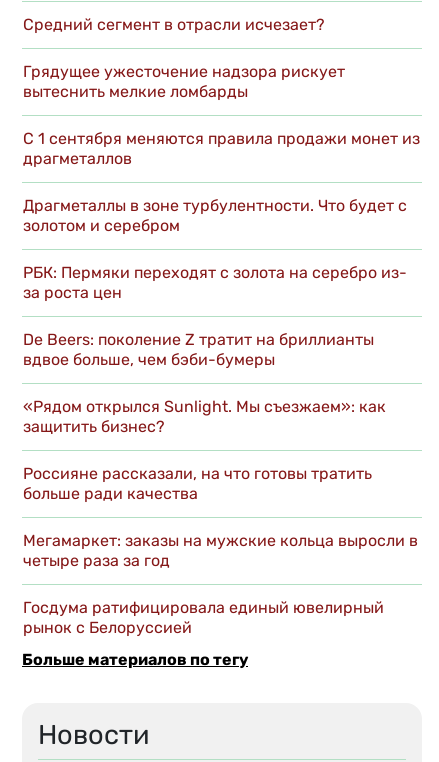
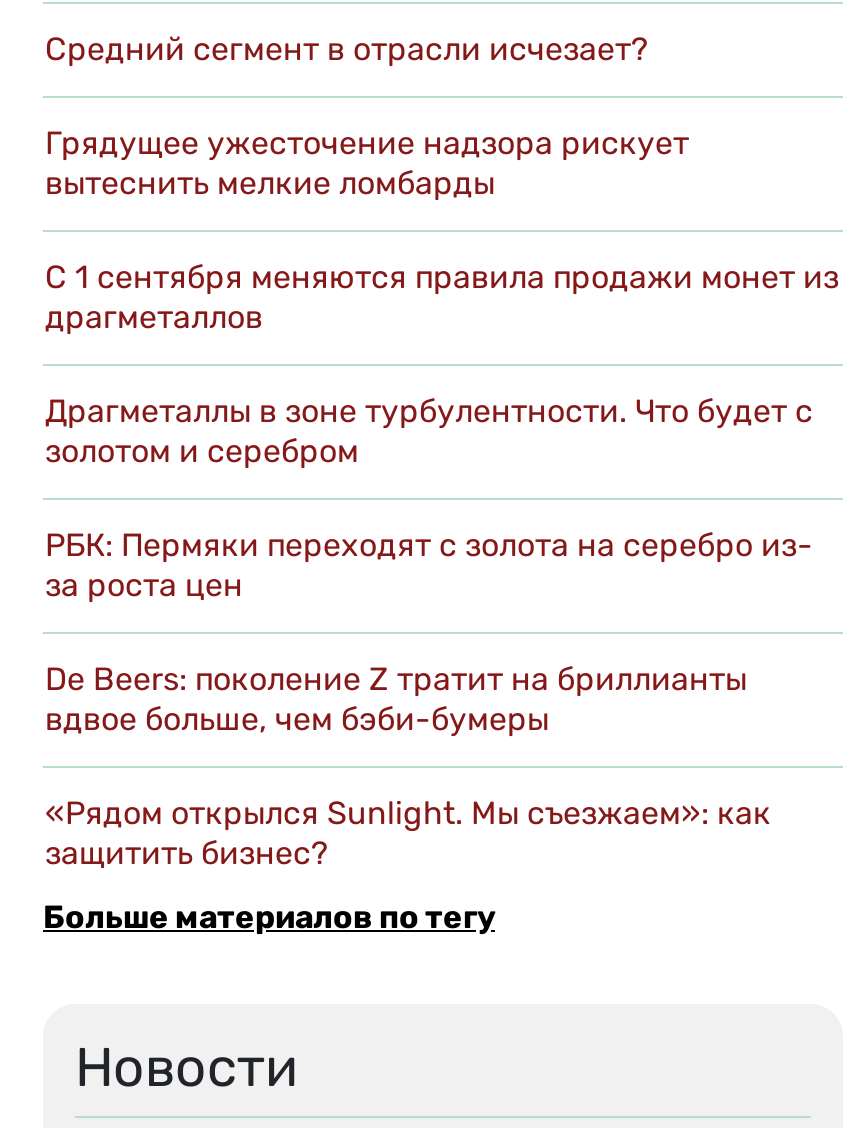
[23,464,418,637] Россияне рассказали, на что готовы тратить | больше ради качества | Мегамаркет: заказы на мужские кольца выросли в | четыре раза за год | Госдума ратифицировала единый ювелирный | рынок с Белоруссией -> none

